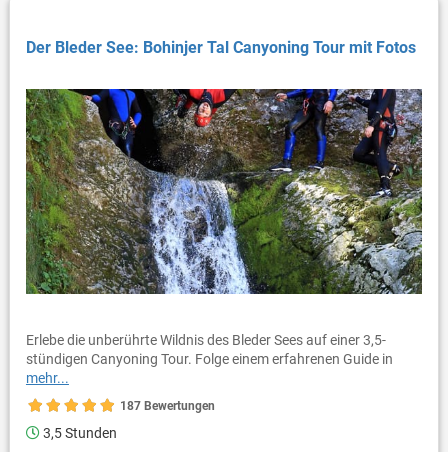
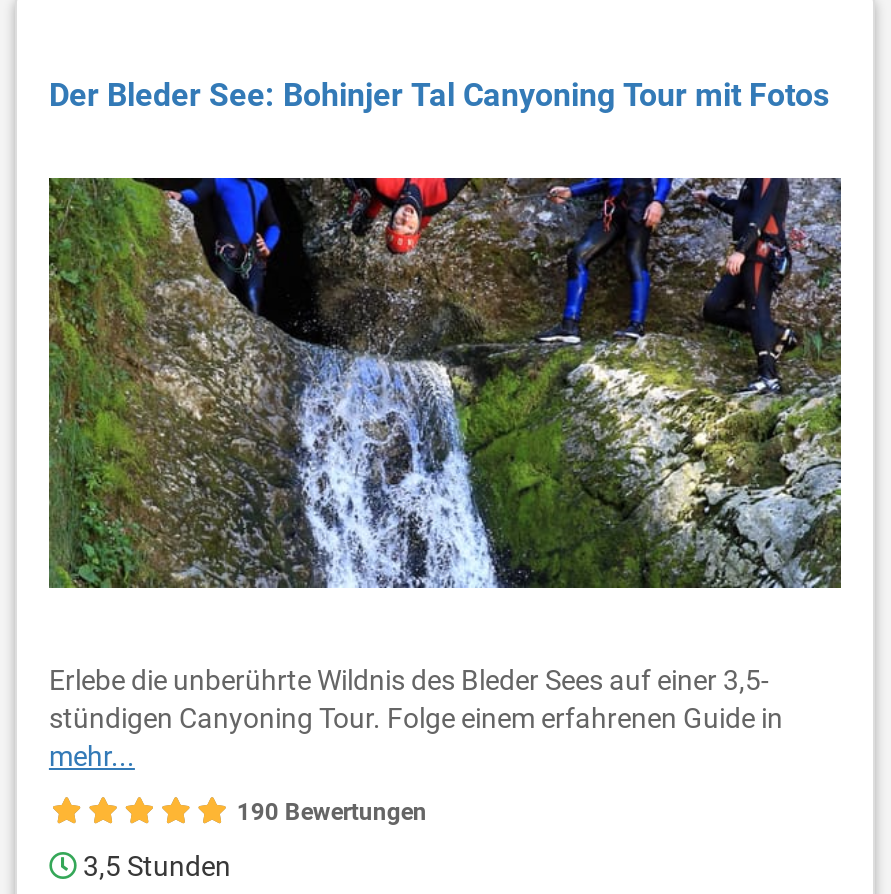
[120,399,215,413] 187 Bewertungen -> [237,798,427,826] 190 Bewertungen

